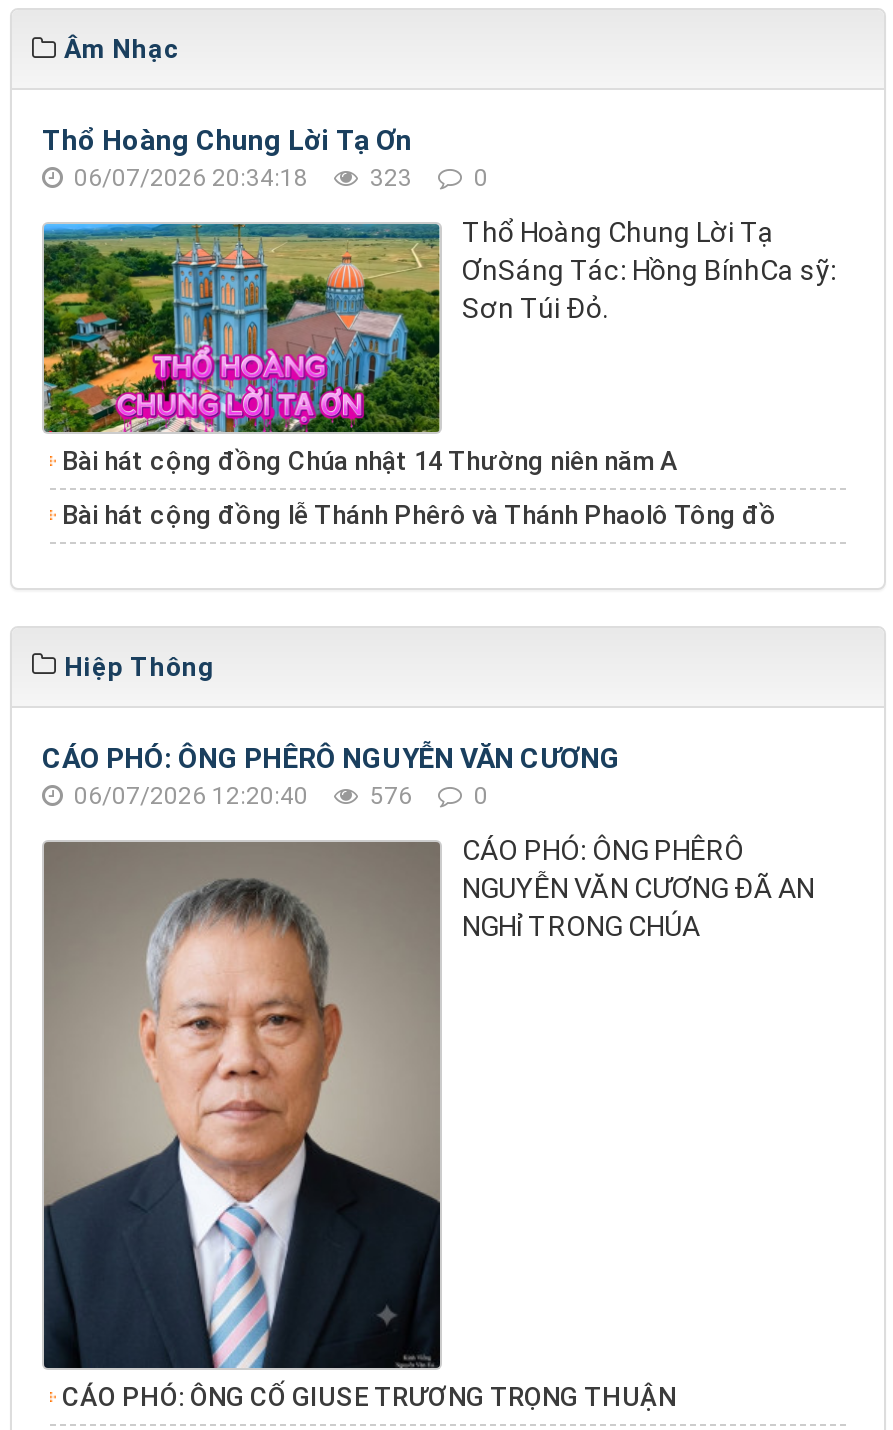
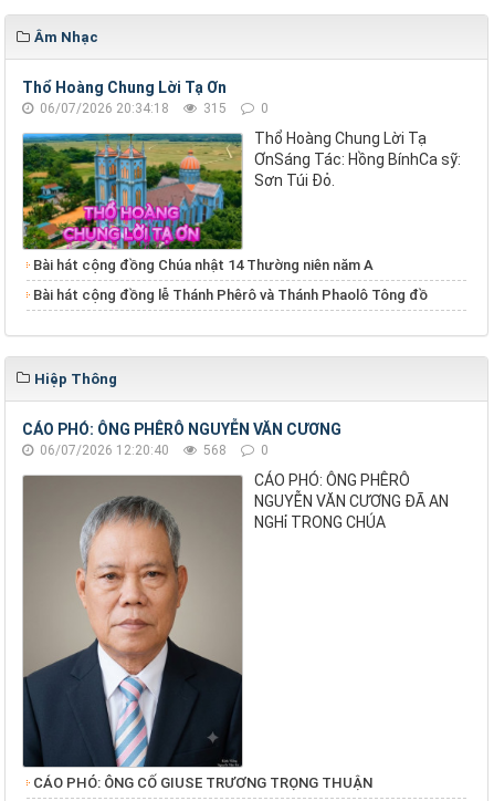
[68,164,488,192] 06/07/2026 20:34:18 323 0 -> [36,101,269,116] 06/07/2026 20:34:18 315 0
[68,781,488,809] 06/07/2026 12:20:40 576 0 -> [36,442,269,458] 06/07/2026 12:20:40 568 0

